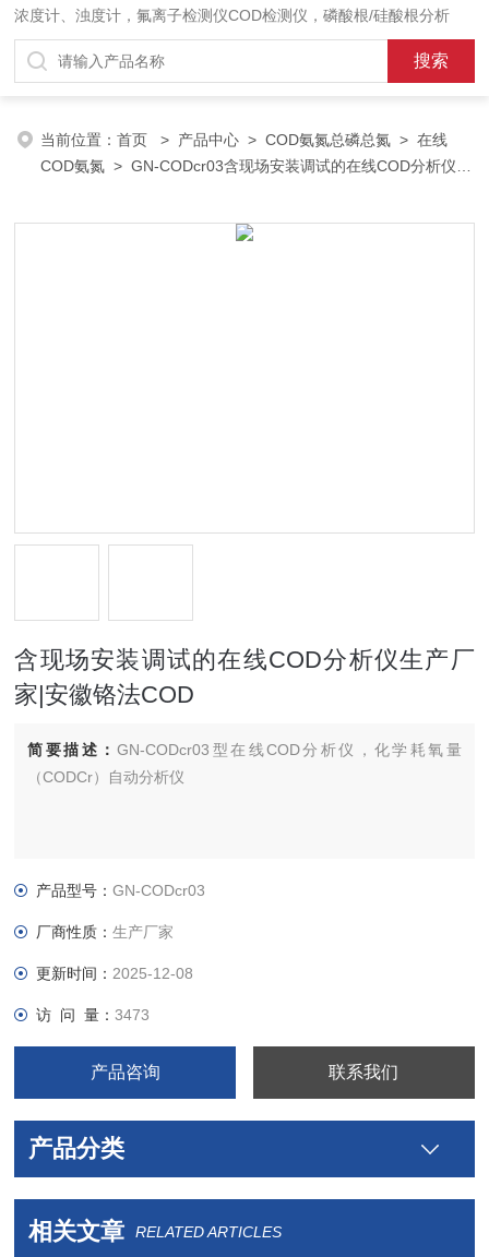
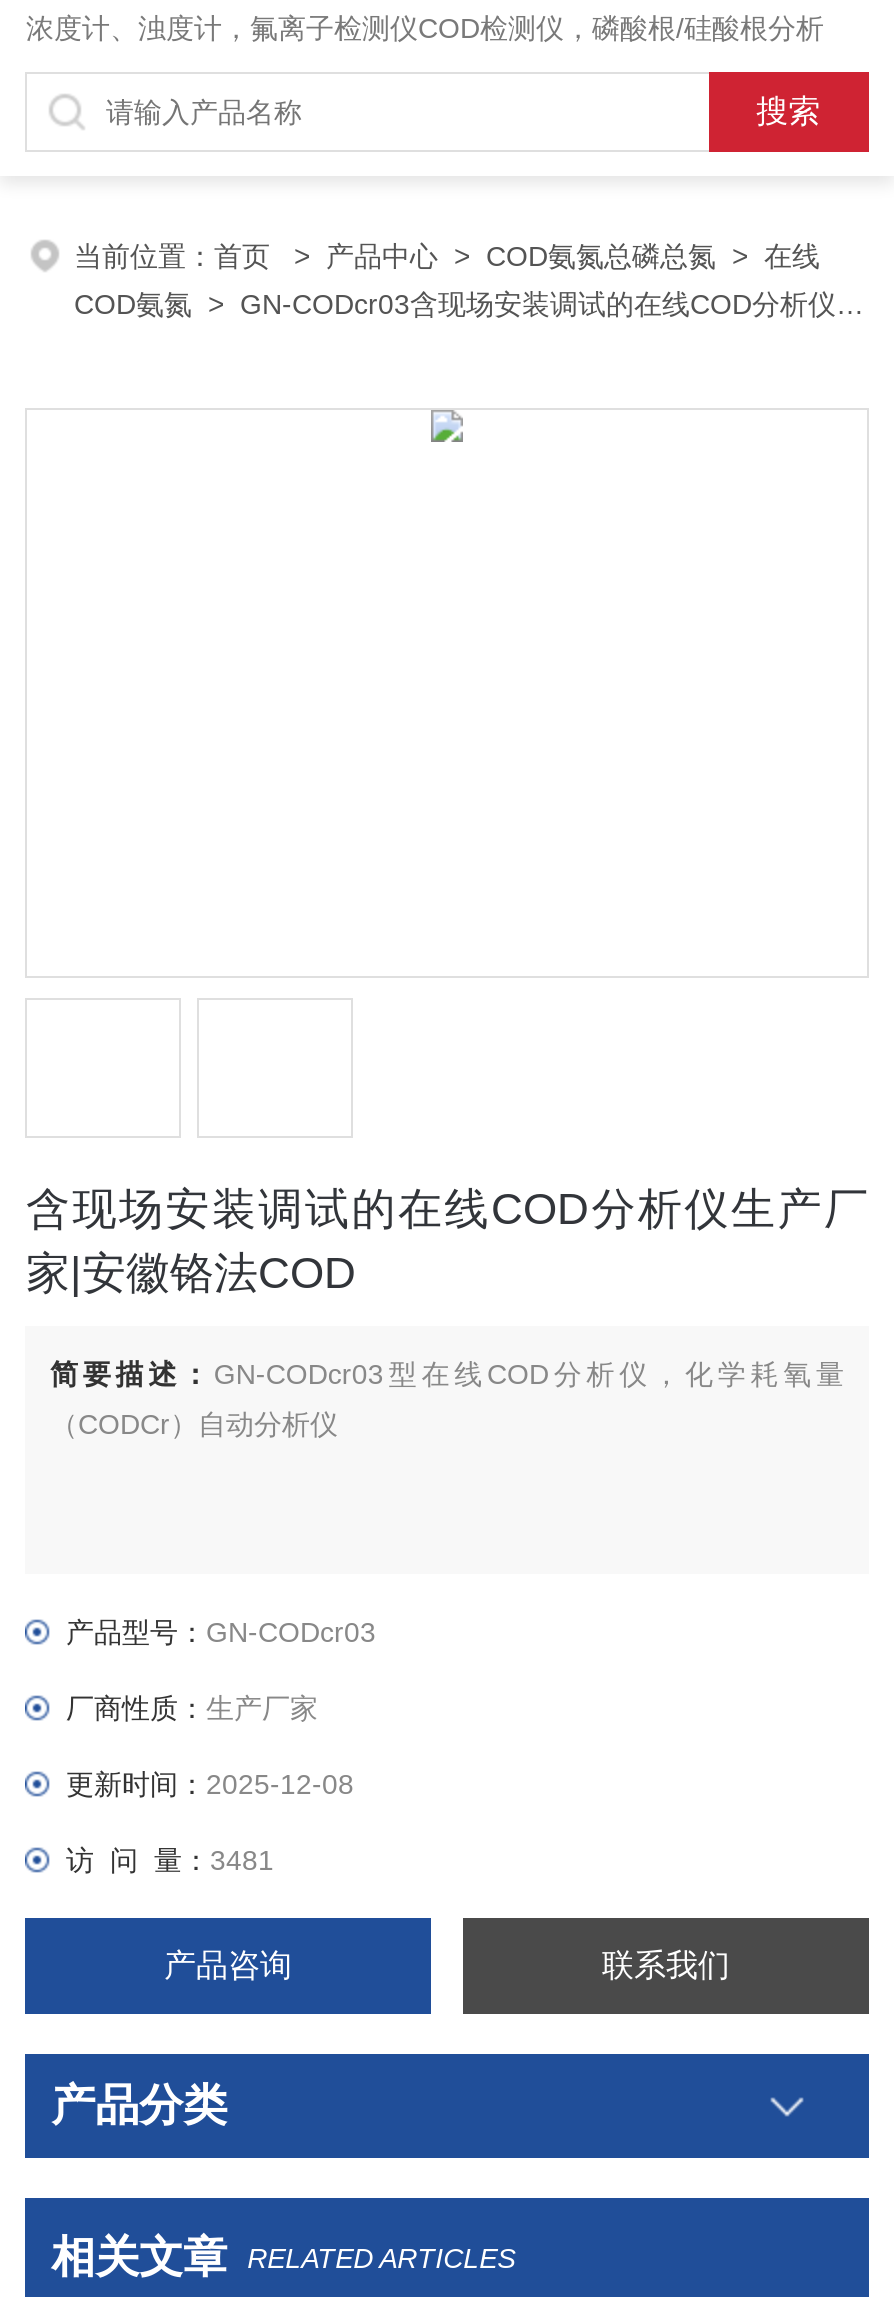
[36,1006,150,1023] 访 问 量：3473 -> [66,1844,274,1876] 访 问 量：3481

